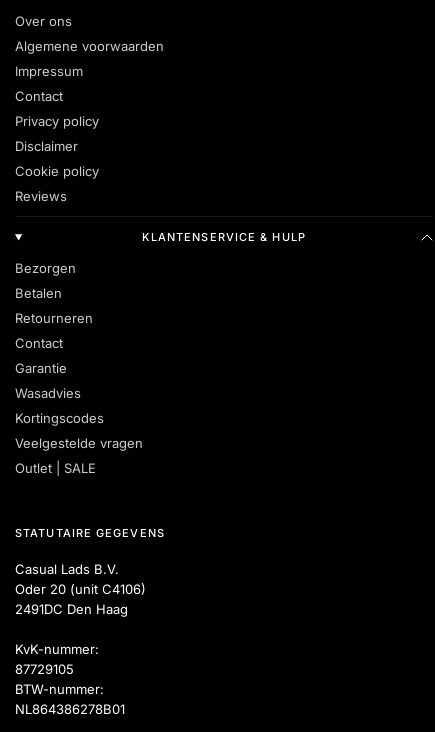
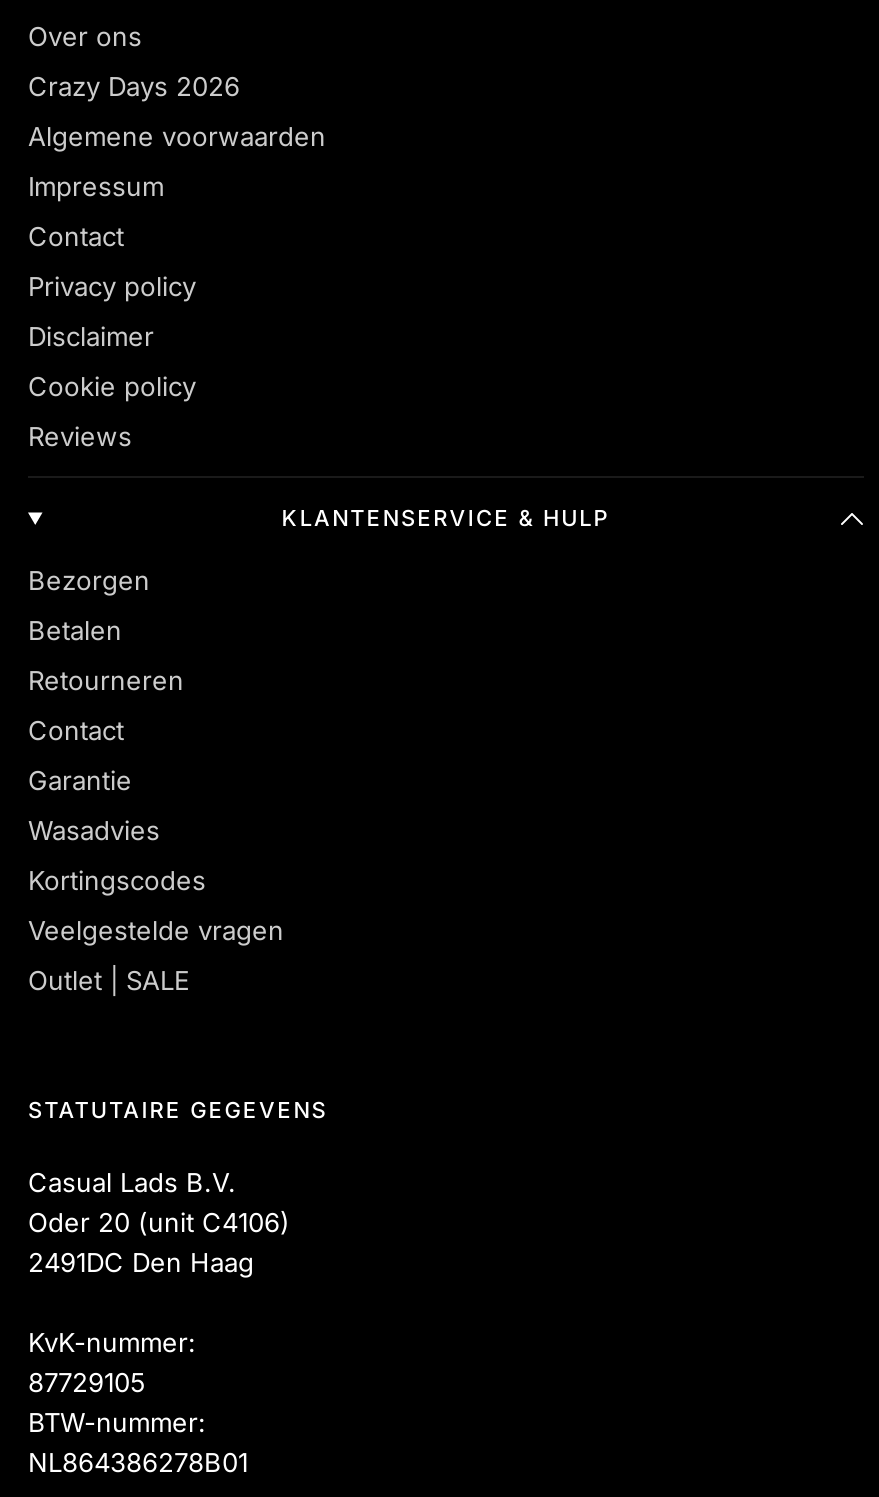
none -> [28,70,240,102] Crazy Days 2026

